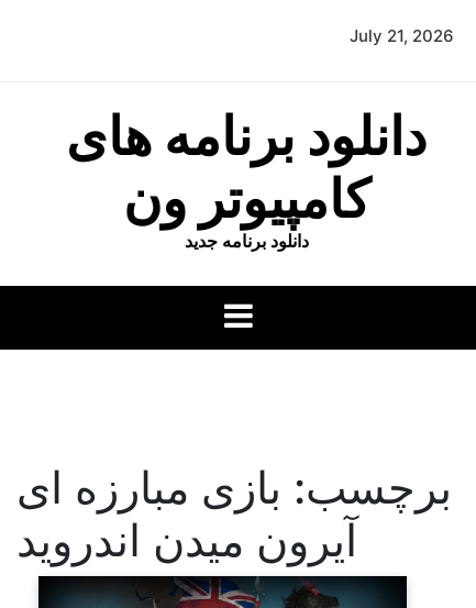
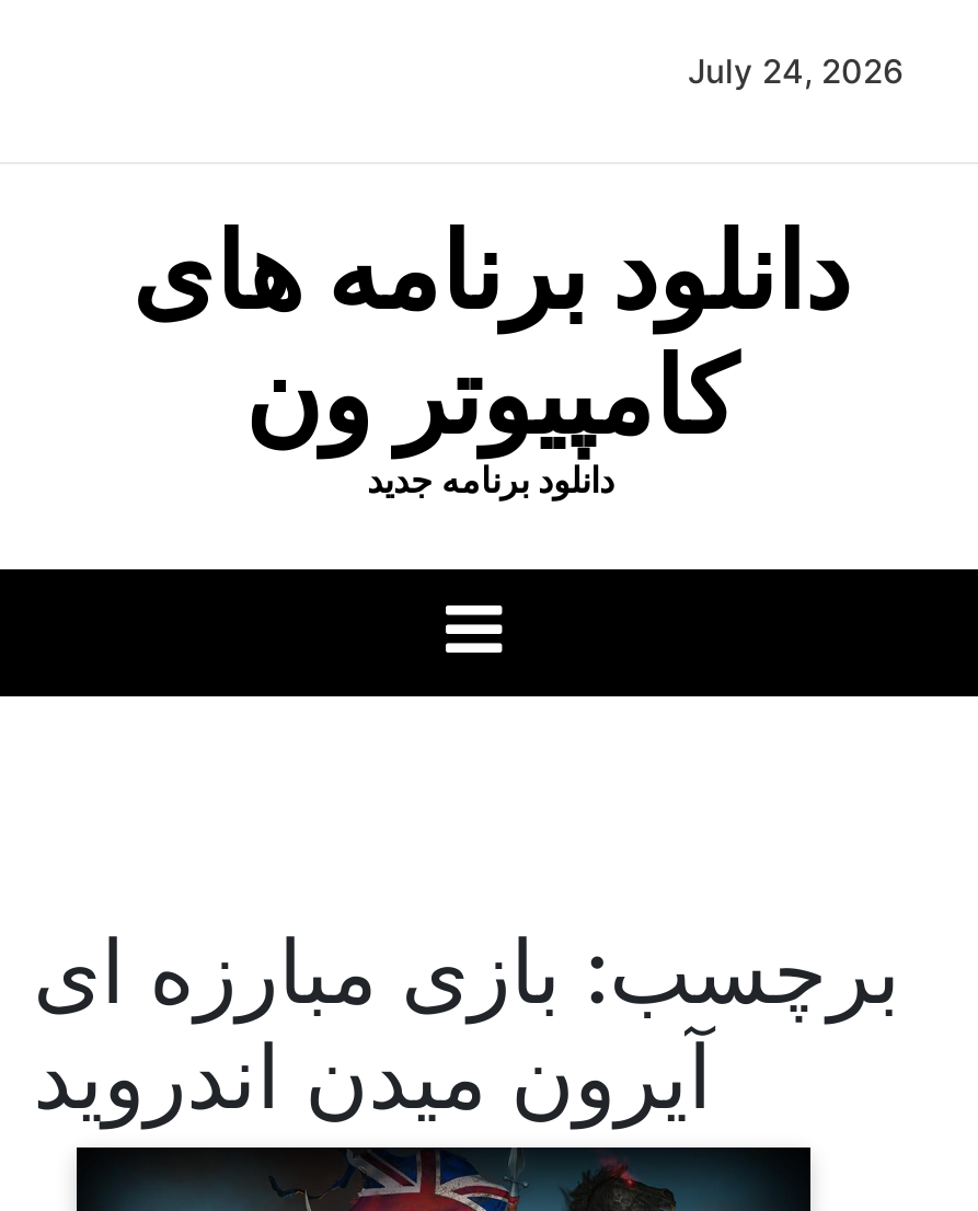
[350,25,454,46] July 21, 2026 -> [688,50,905,92] July 24, 2026

